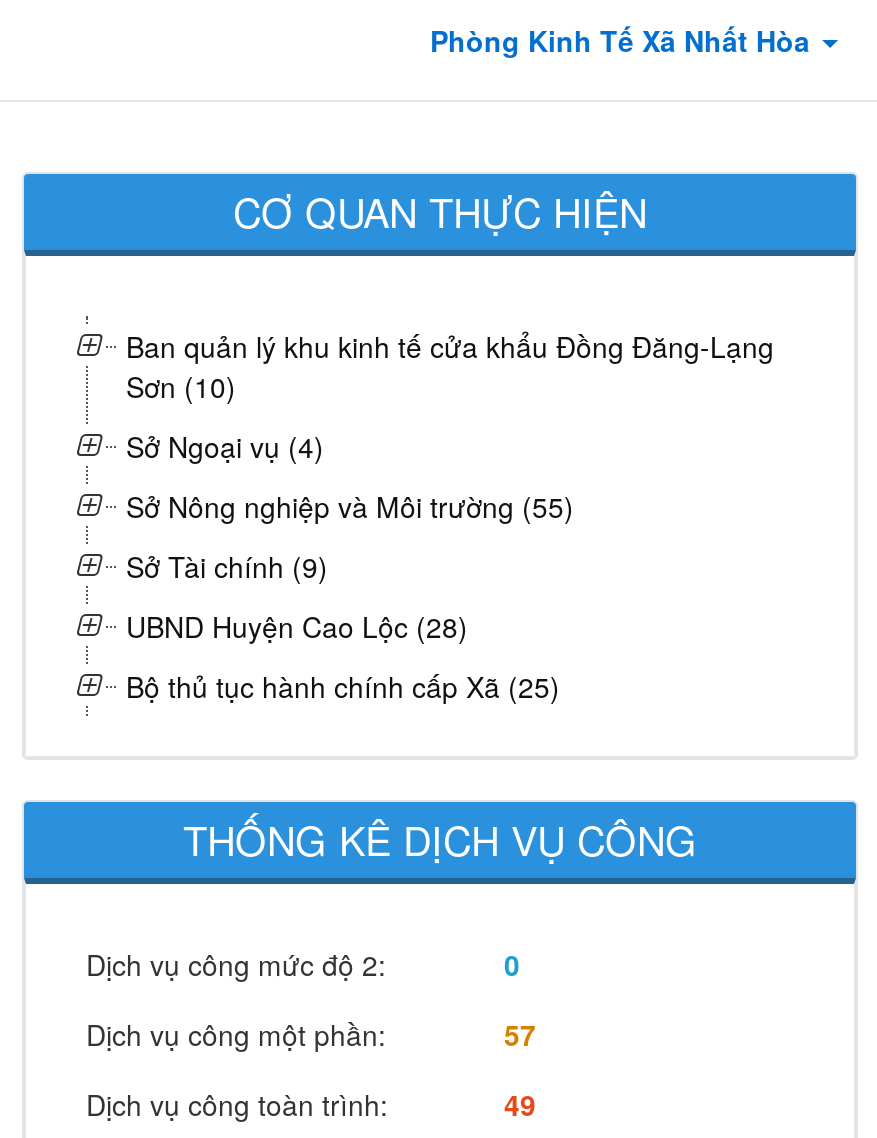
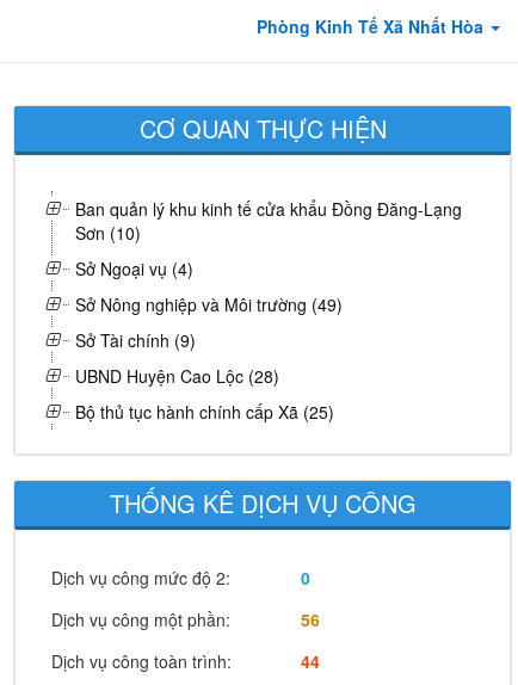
[126,486,574,526] Sở Nông nghiệp và Môi trường (55) -> [75,292,343,316] Sở Nông nghiệp và Môi trường (49)
[504,1014,536,1054] 57 -> [301,607,320,631] 56
[504,1084,536,1124] 49 -> [301,649,320,673] 44

